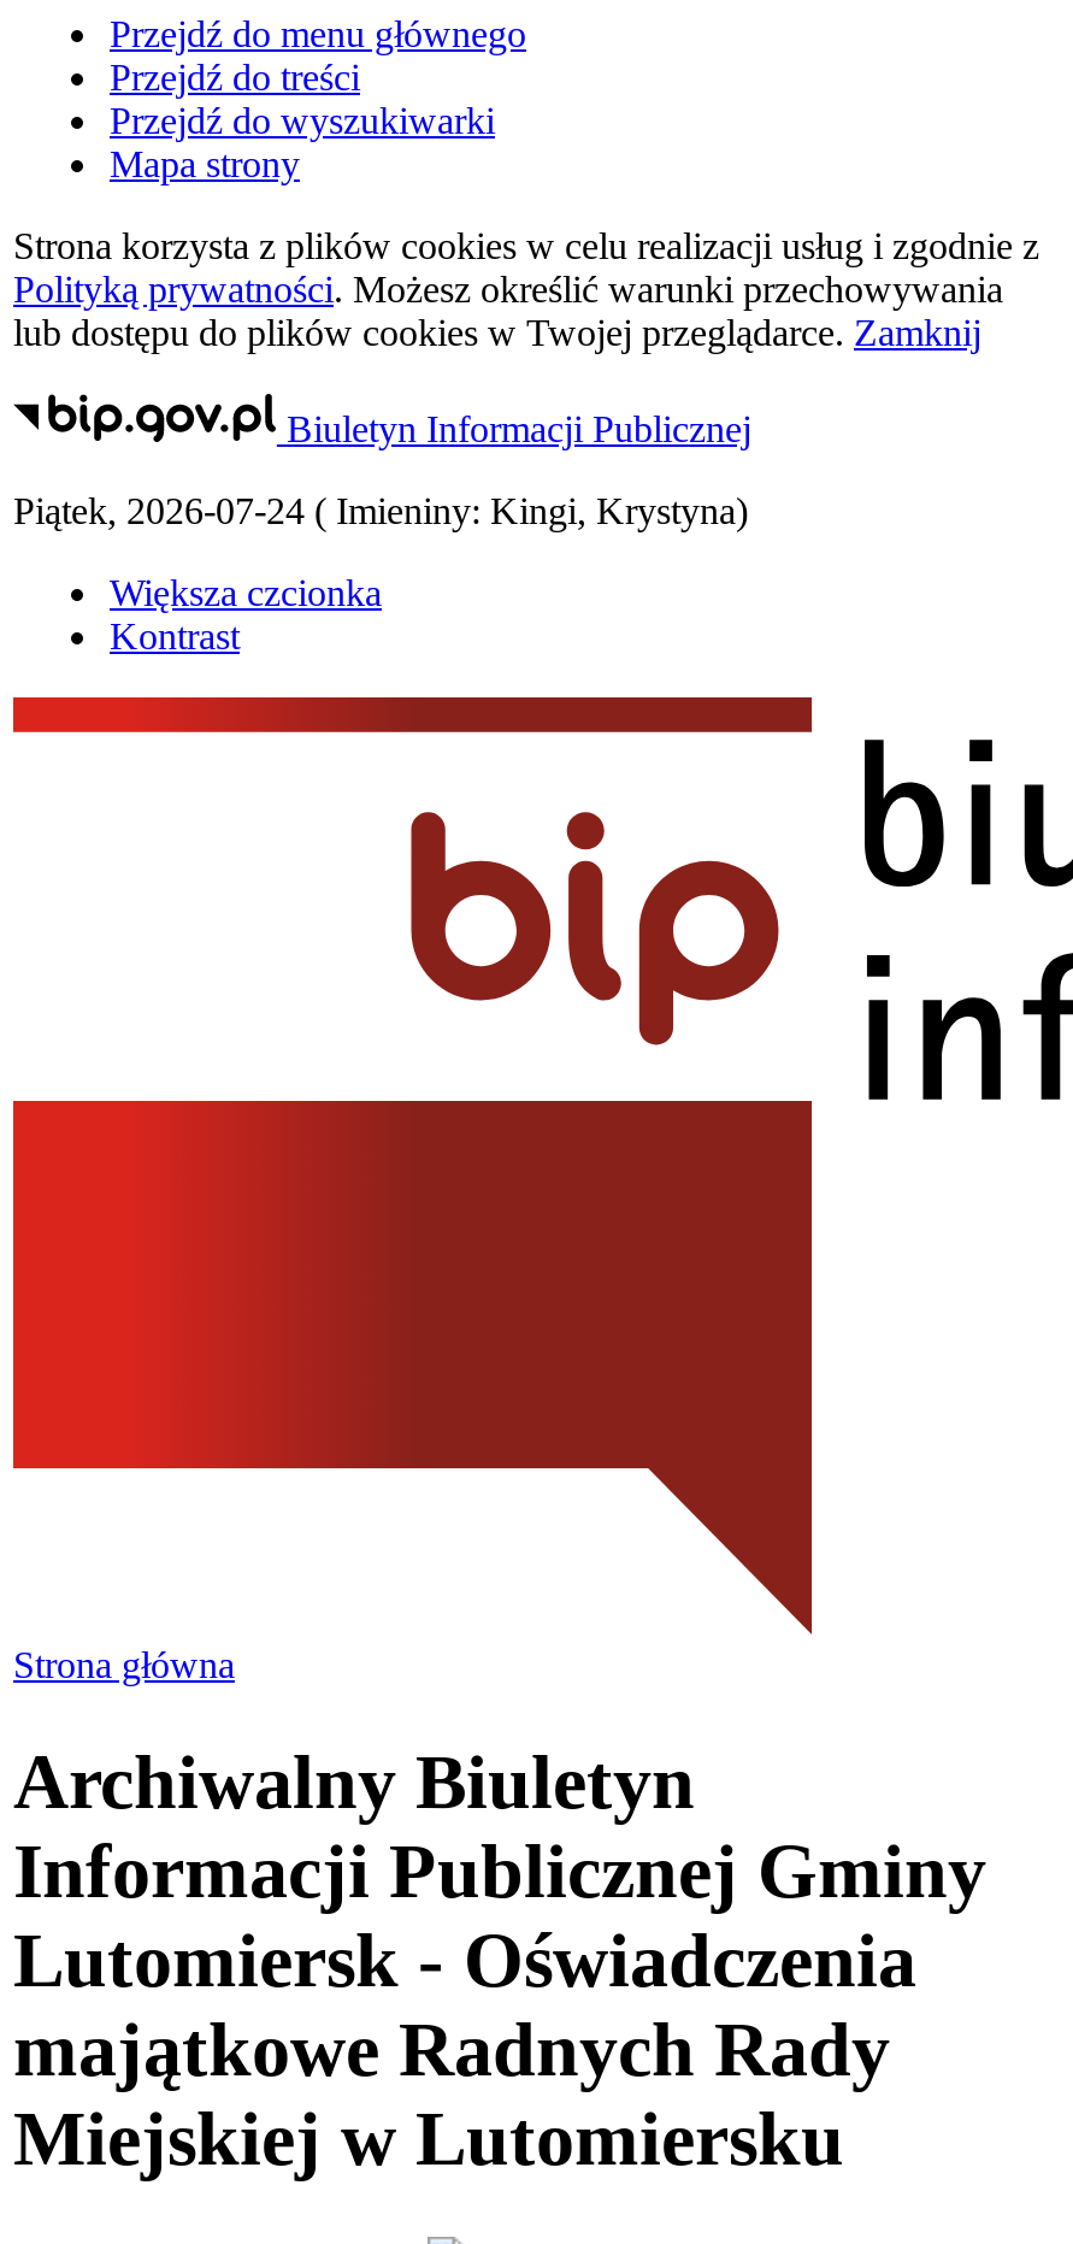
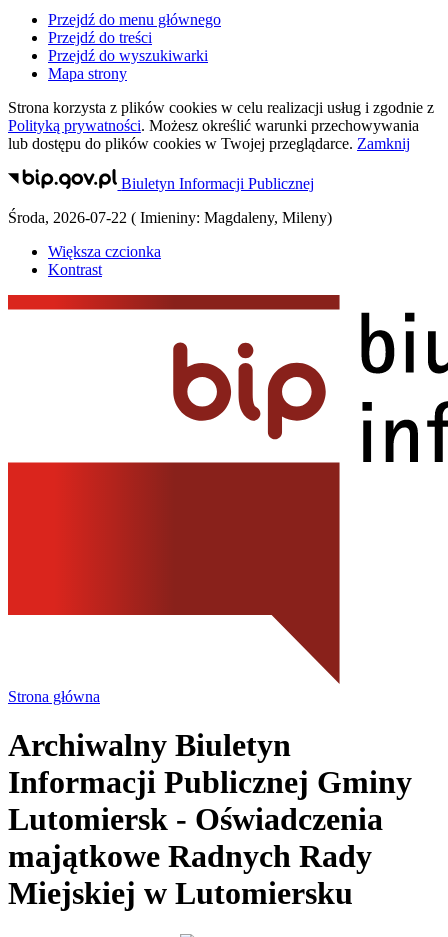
[13,491,748,532] Piątek, 2026-07-24 (Imieniny: Kingi, Krystyna) -> [8,209,332,226] Środa, 2026-07-22 (Imieniny: Magdaleny, Mileny)

